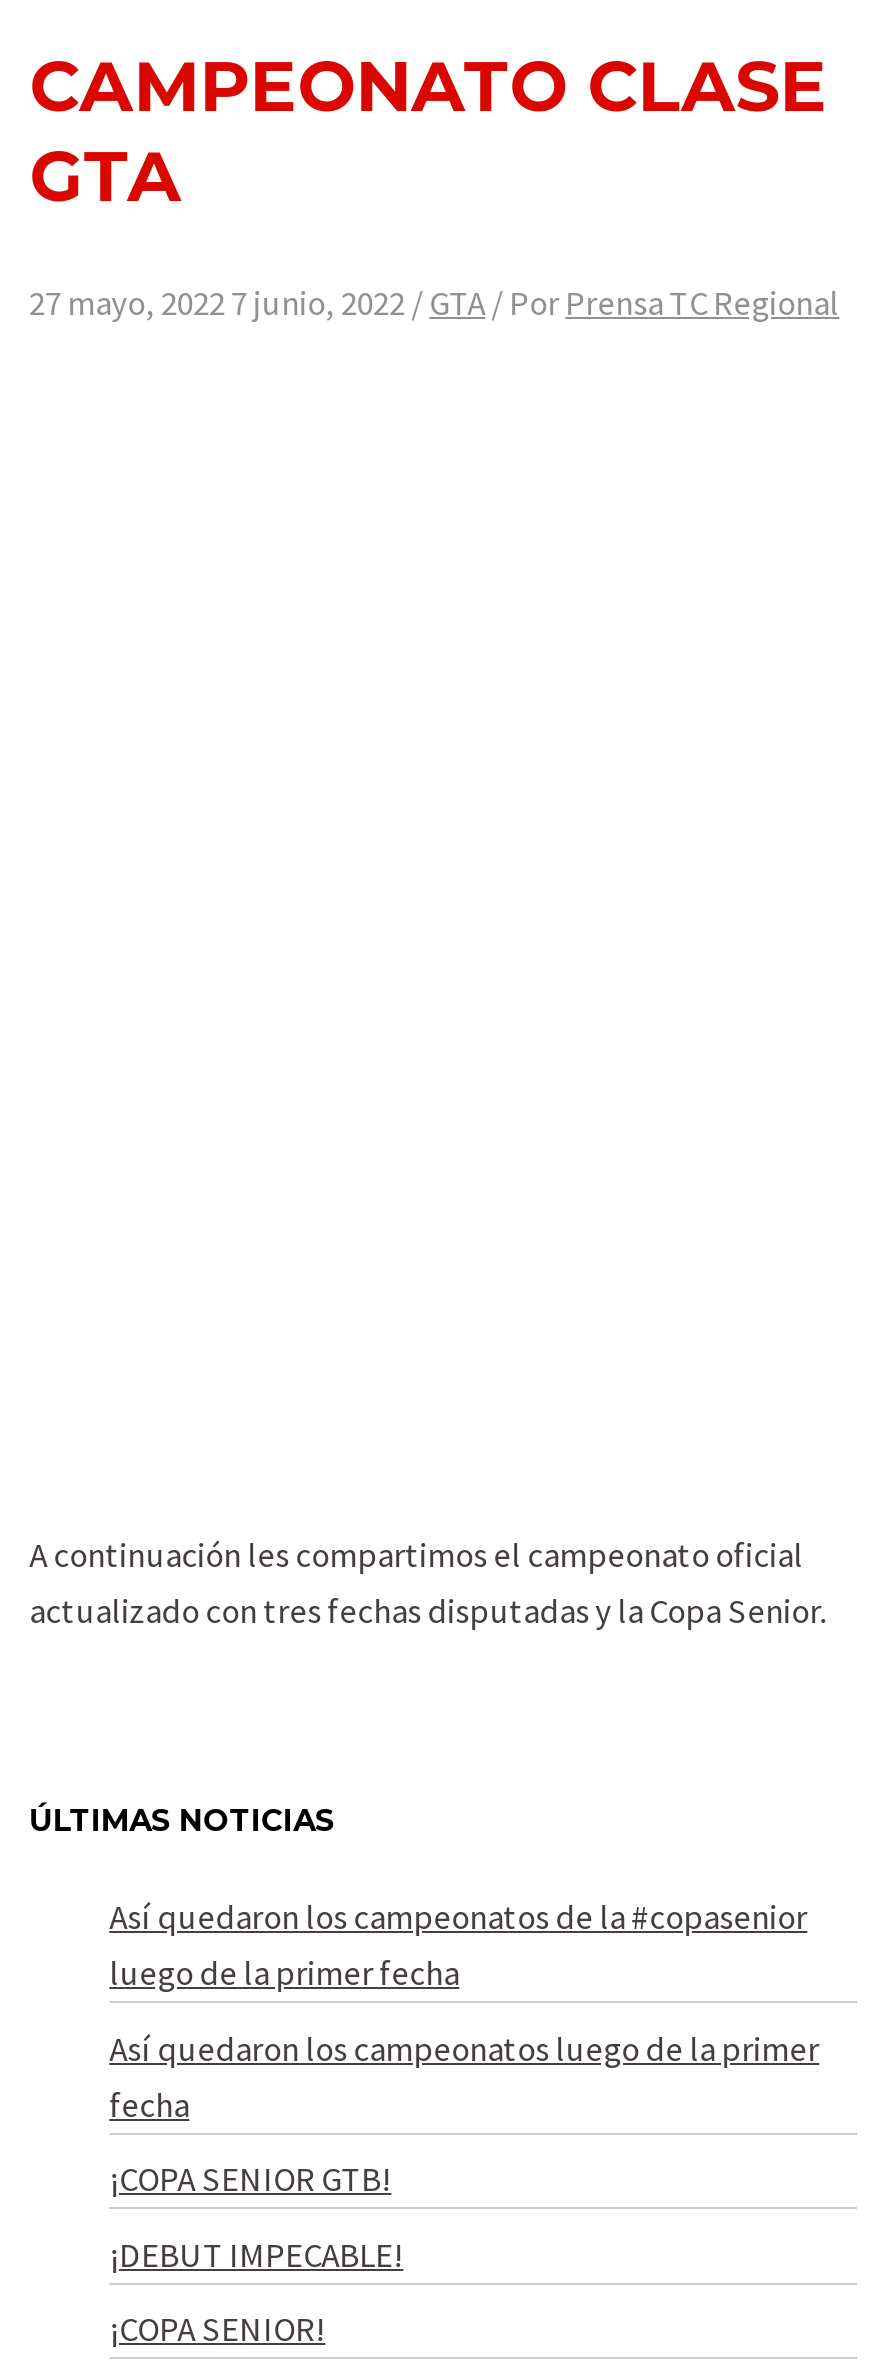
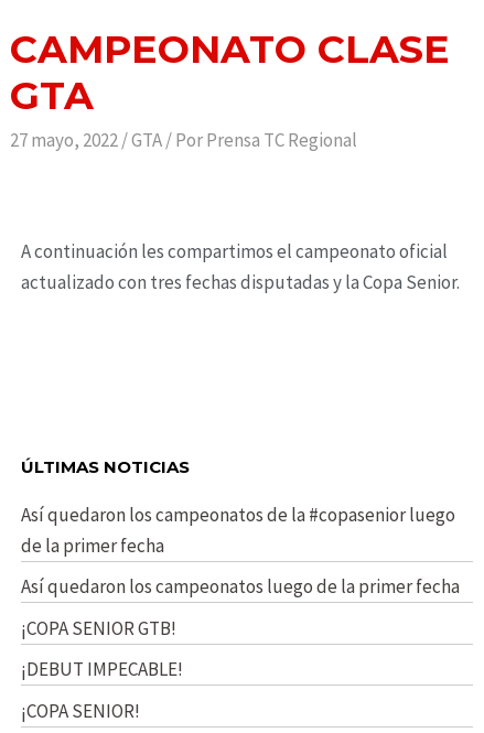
[29,281,839,325] 27 mayo, 2022 7 junio, 2022 / GTA/ Por Prensa TC Regional -> [10,127,357,152] 27 mayo, 2022 / GTA / Por Prensa TC Regional
moved [29,1533,825,1633] -> [21,239,460,294]: A continuación les compartimos el campeonato oficial | actualizado con tres fechas disputadas y la Copa Senior.

